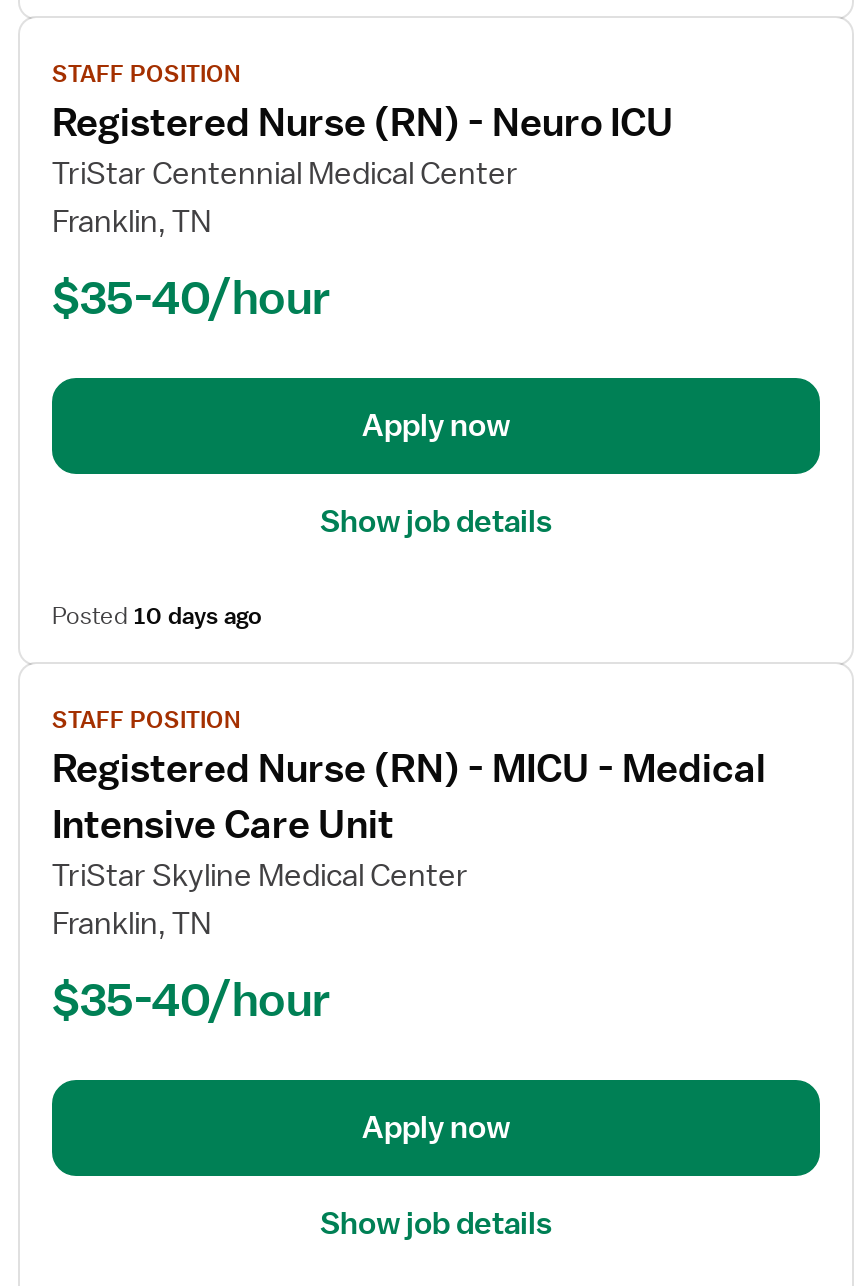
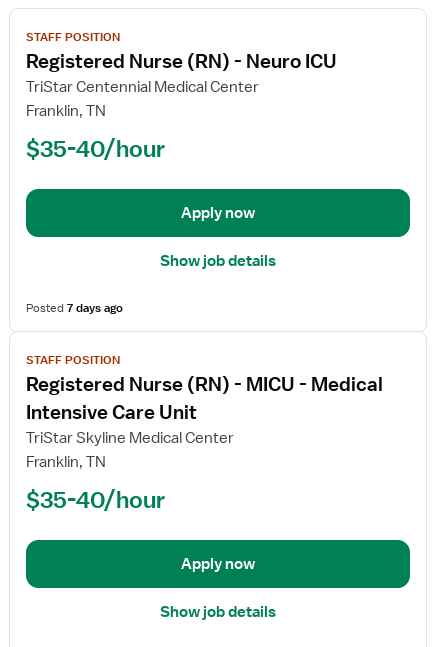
[52,600,262,632] Posted 10 days ago -> [26,300,123,316] Posted 7 days ago

